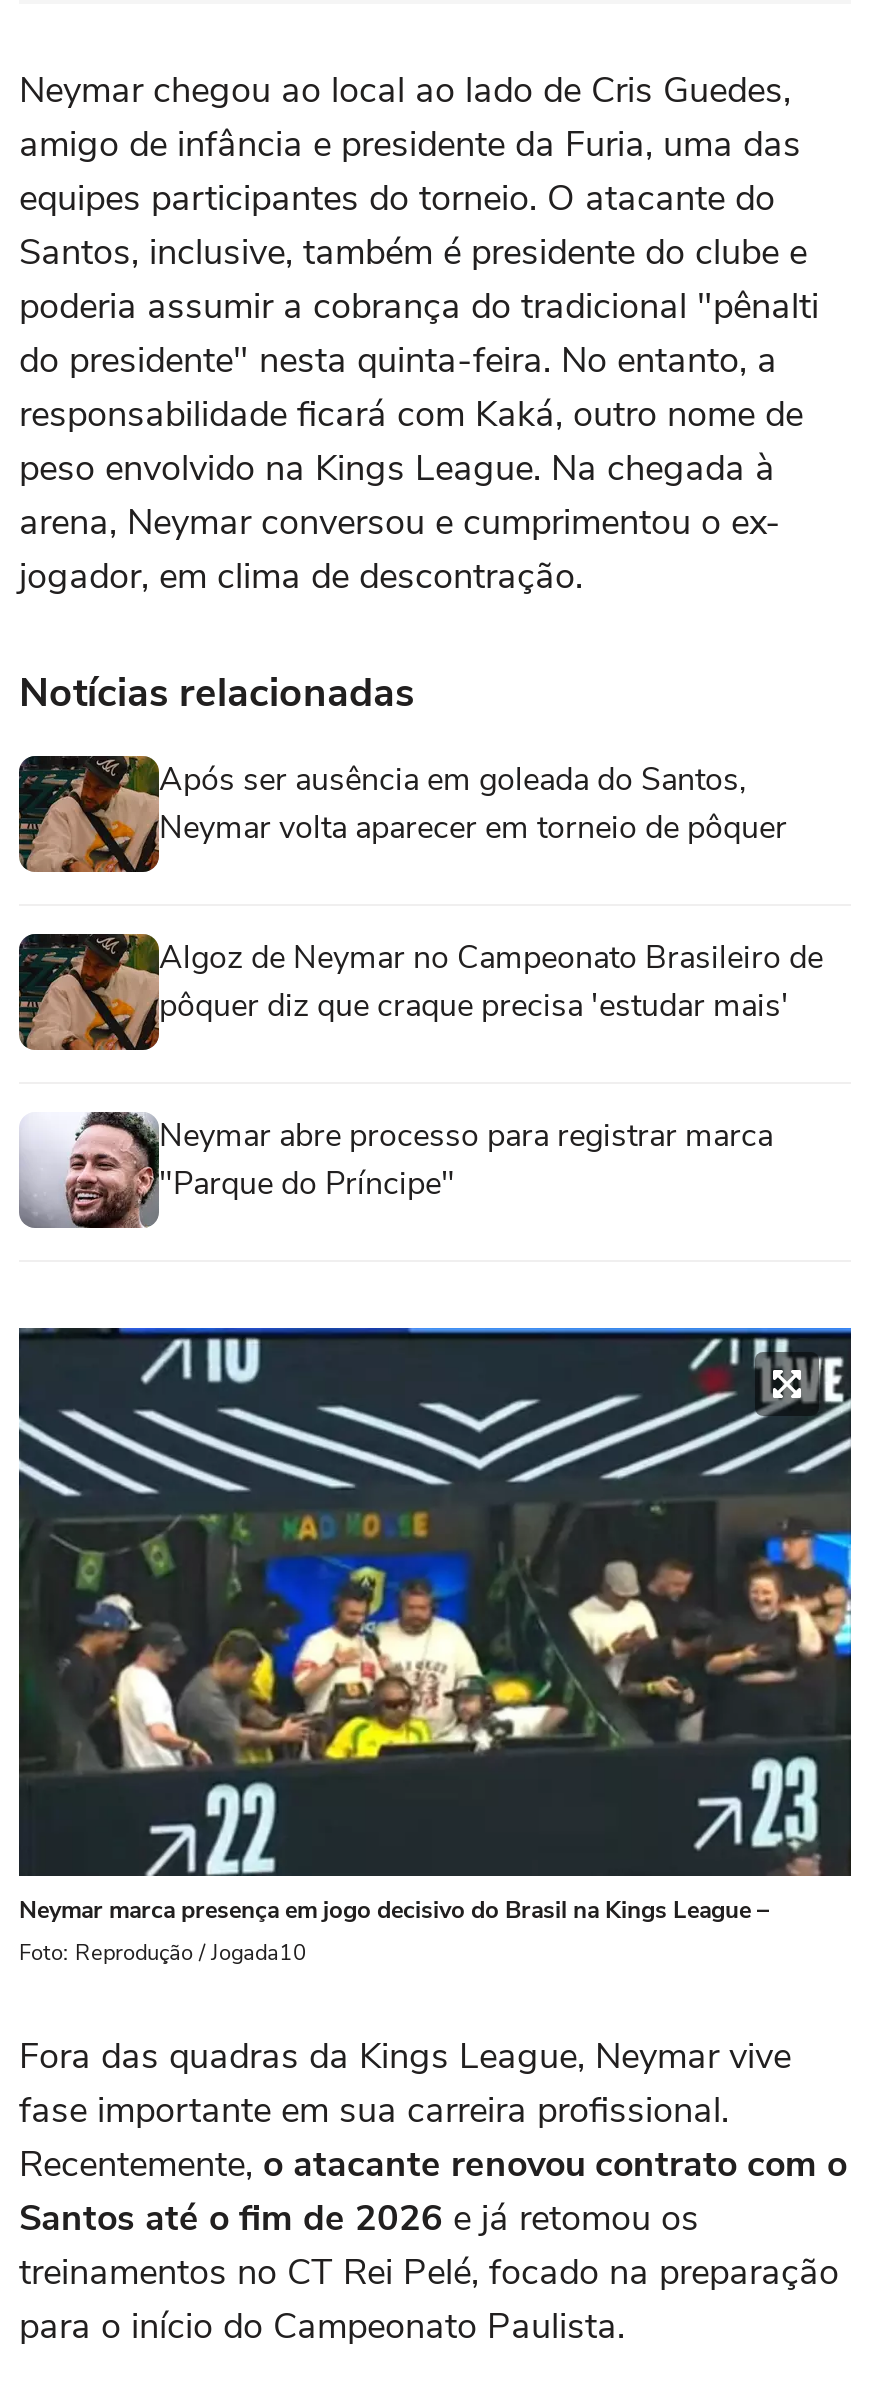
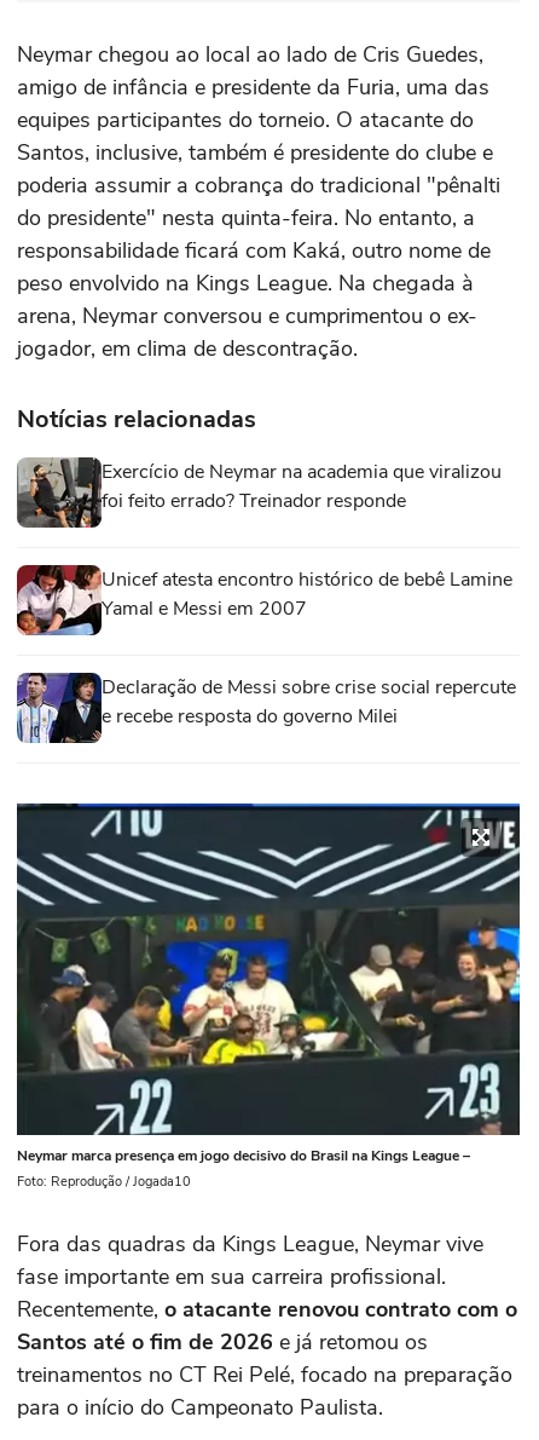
[19,754,787,874] [image] | Após ser ausência em goleada do Santos, | Neymar volta aparecer em torneio de pôquer -> [16,457,502,529] [image] | Exercício de Neymar na academia que viralizou | foi feito errado? Treinador responde
[17,932,823,1052] [image] | Algoz de Neymar no Campeonato Brasileiro de | pôquer diz que craque precisa 'estudar mais' -> [16,564,512,637] [image] | Unicef atesta encontro histórico de bebê Lamine | Yamal e Messi em 2007
[19,1112,773,1230] [image] | Neymar abre processo para registrar marca | "Parque do Príncipe" -> [16,672,516,744] [image] | Declaração de Messi sobre crise social repercute | e recebe resposta do governo Milei

